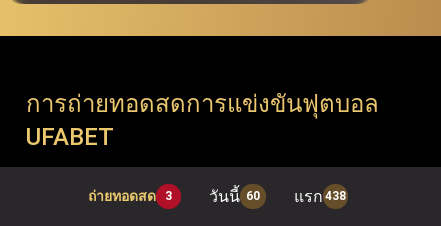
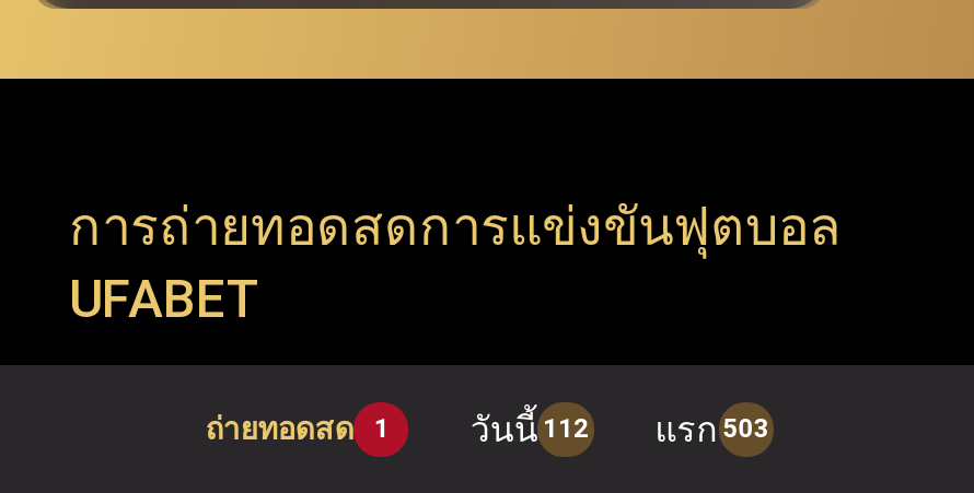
[165,187,346,206] 3 | วันนี้ 60 | แรก 438 -> [374,408,769,450] 1 | วันนี้ 112 | แรก 503

